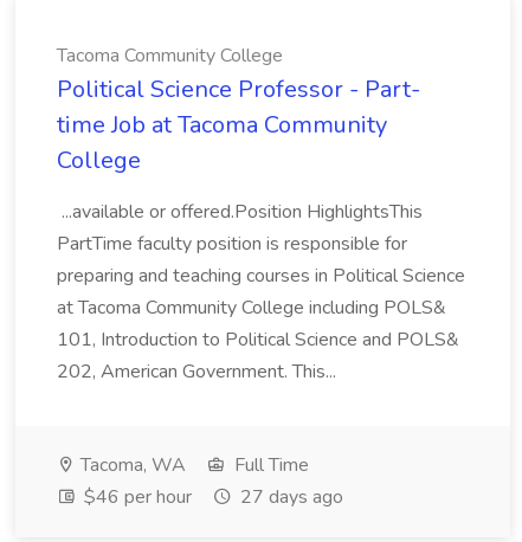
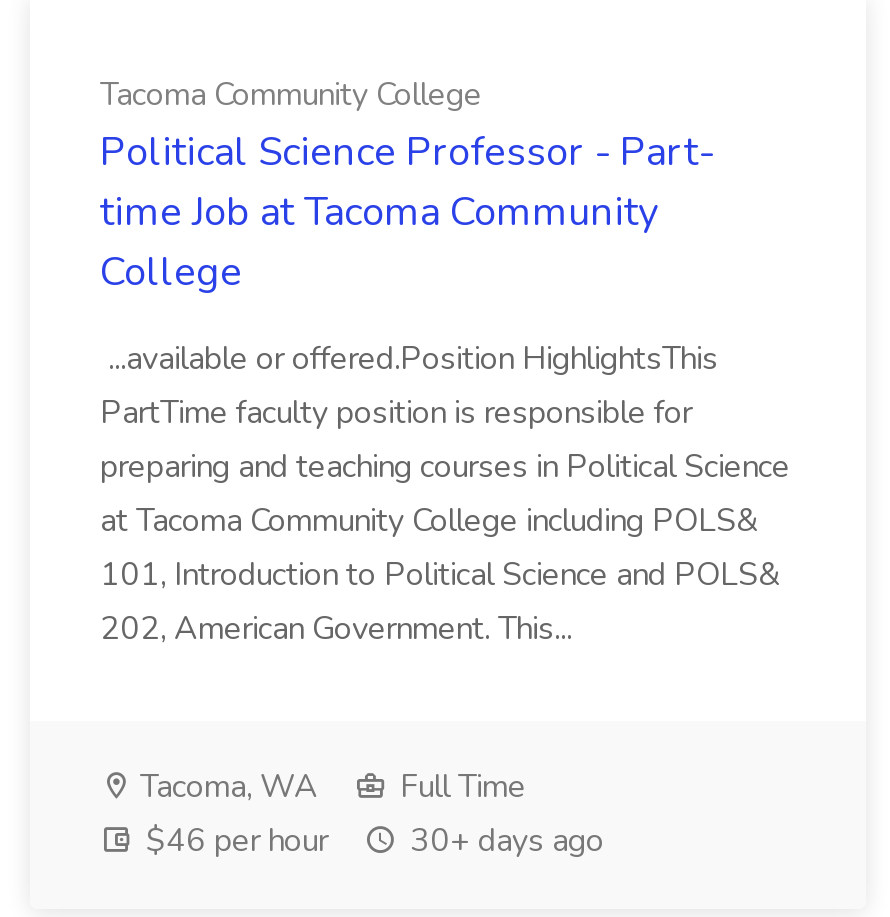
[79,484,343,510] $46 per hour 27 days ago -> [138,819,604,863] $46 per hour 30+ days ago

